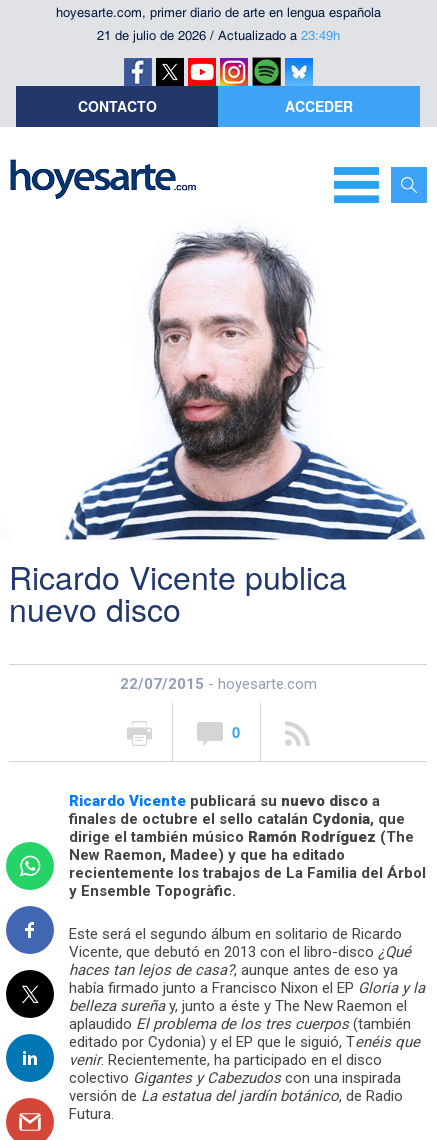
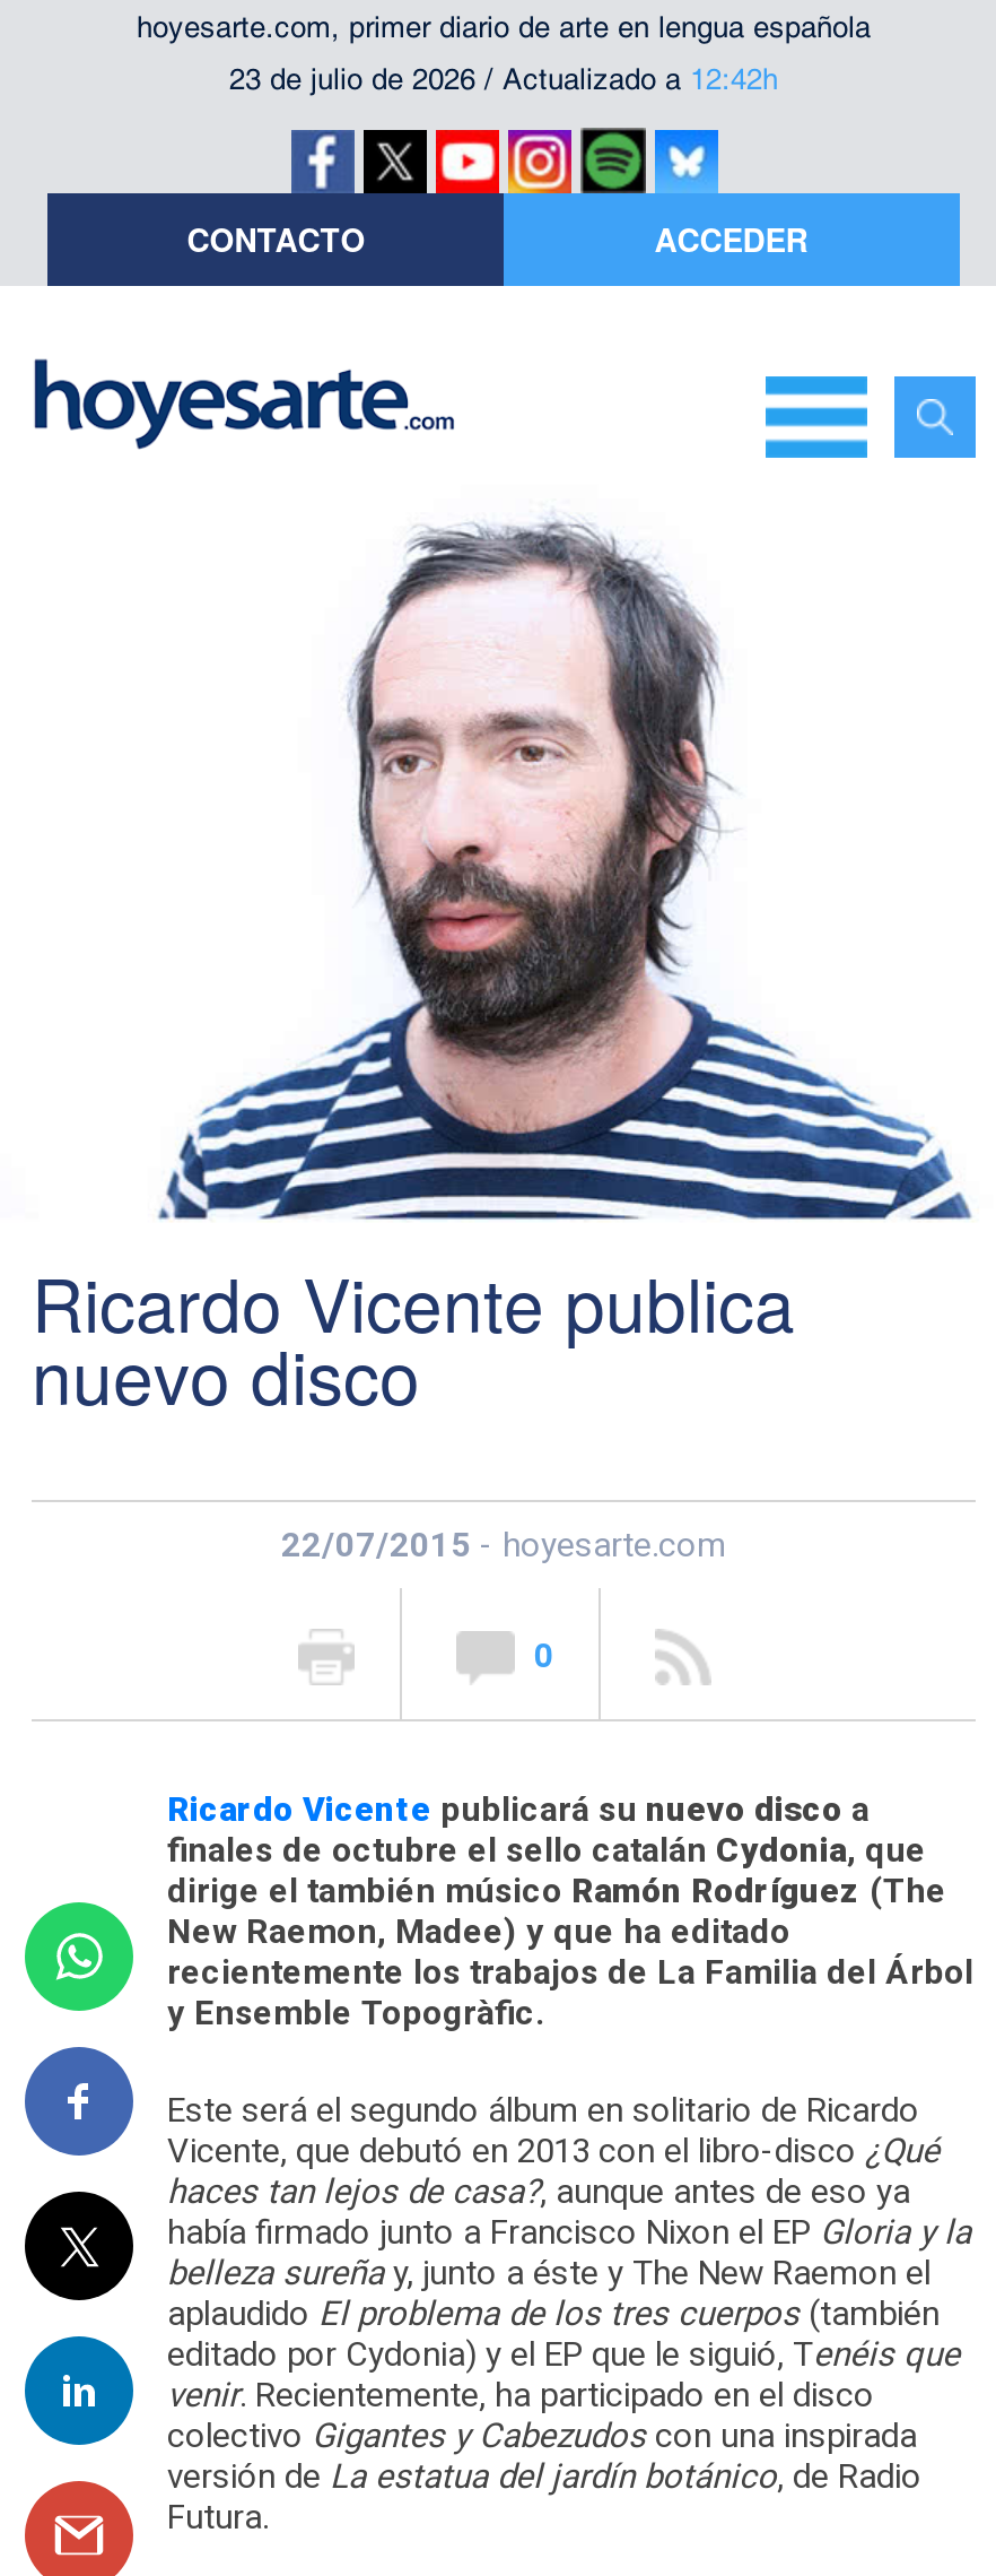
[96,28,339,43] 21 de julio de 2026 / Actualizado a 23:49h -> [229,62,778,96] 23 de julio de 2026 / Actualizado a 12:42h

